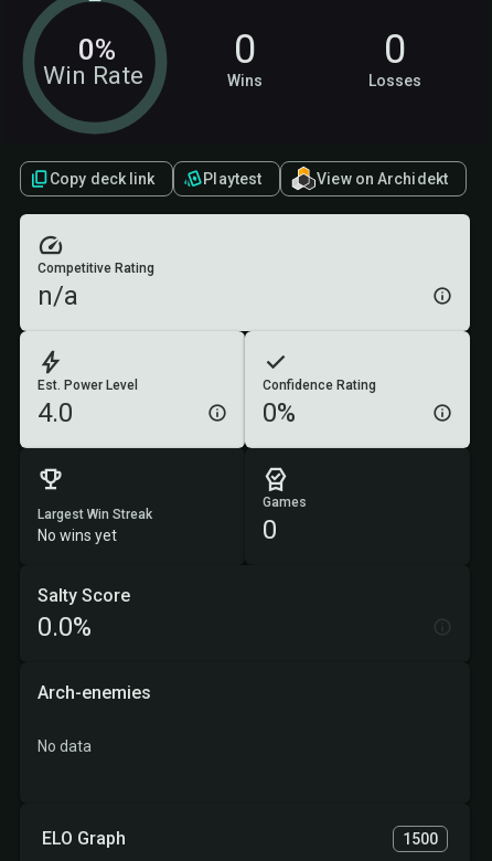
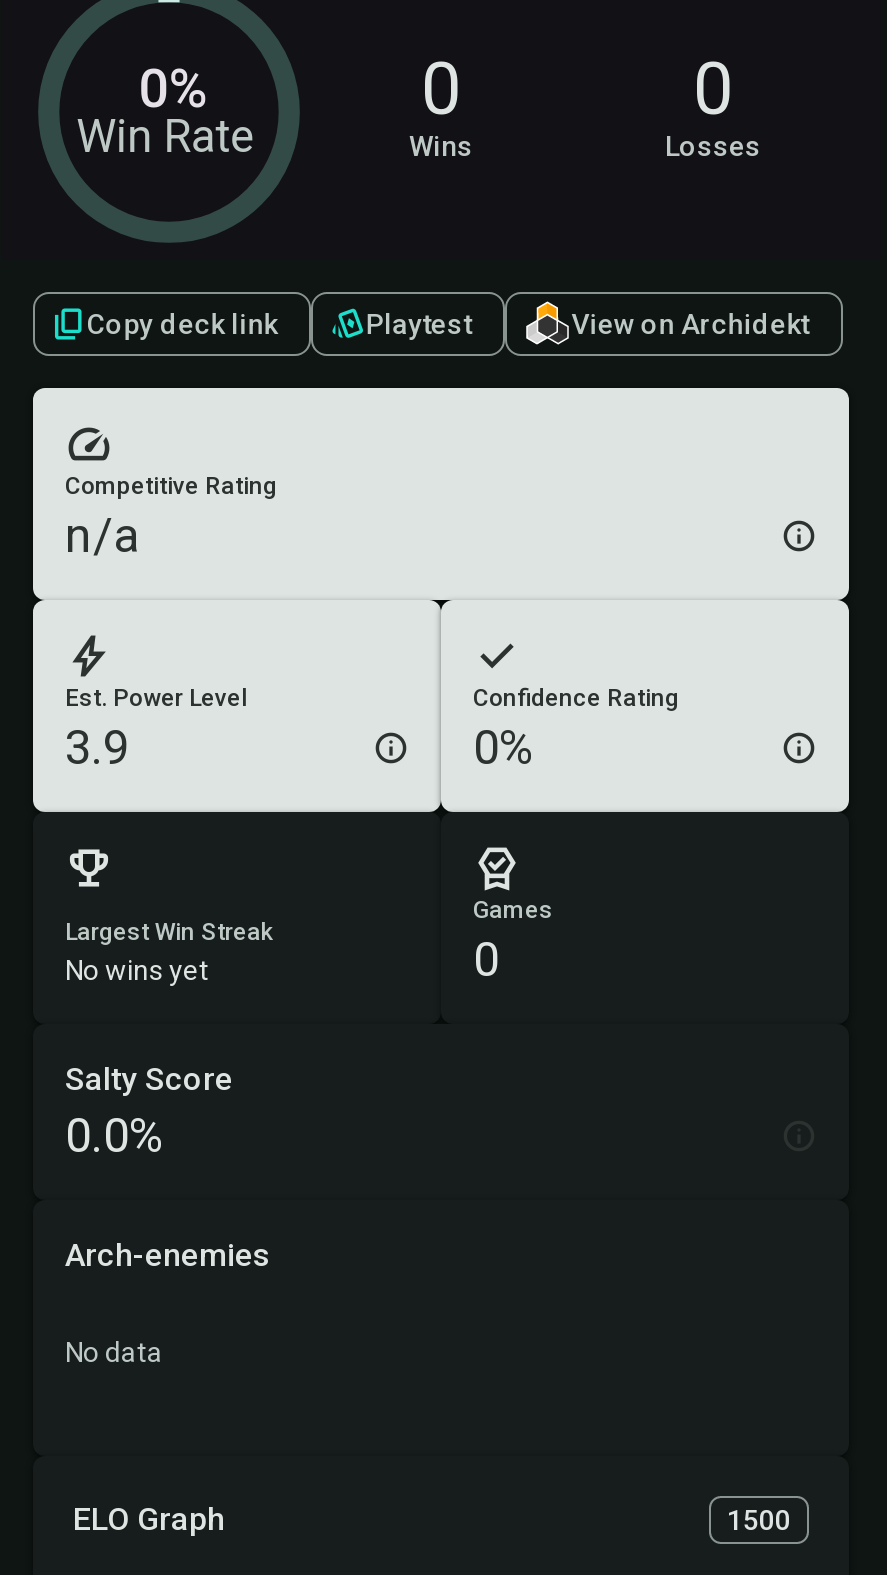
[38,397,73,428] 4.0 -> [65,720,129,776] 3.9

